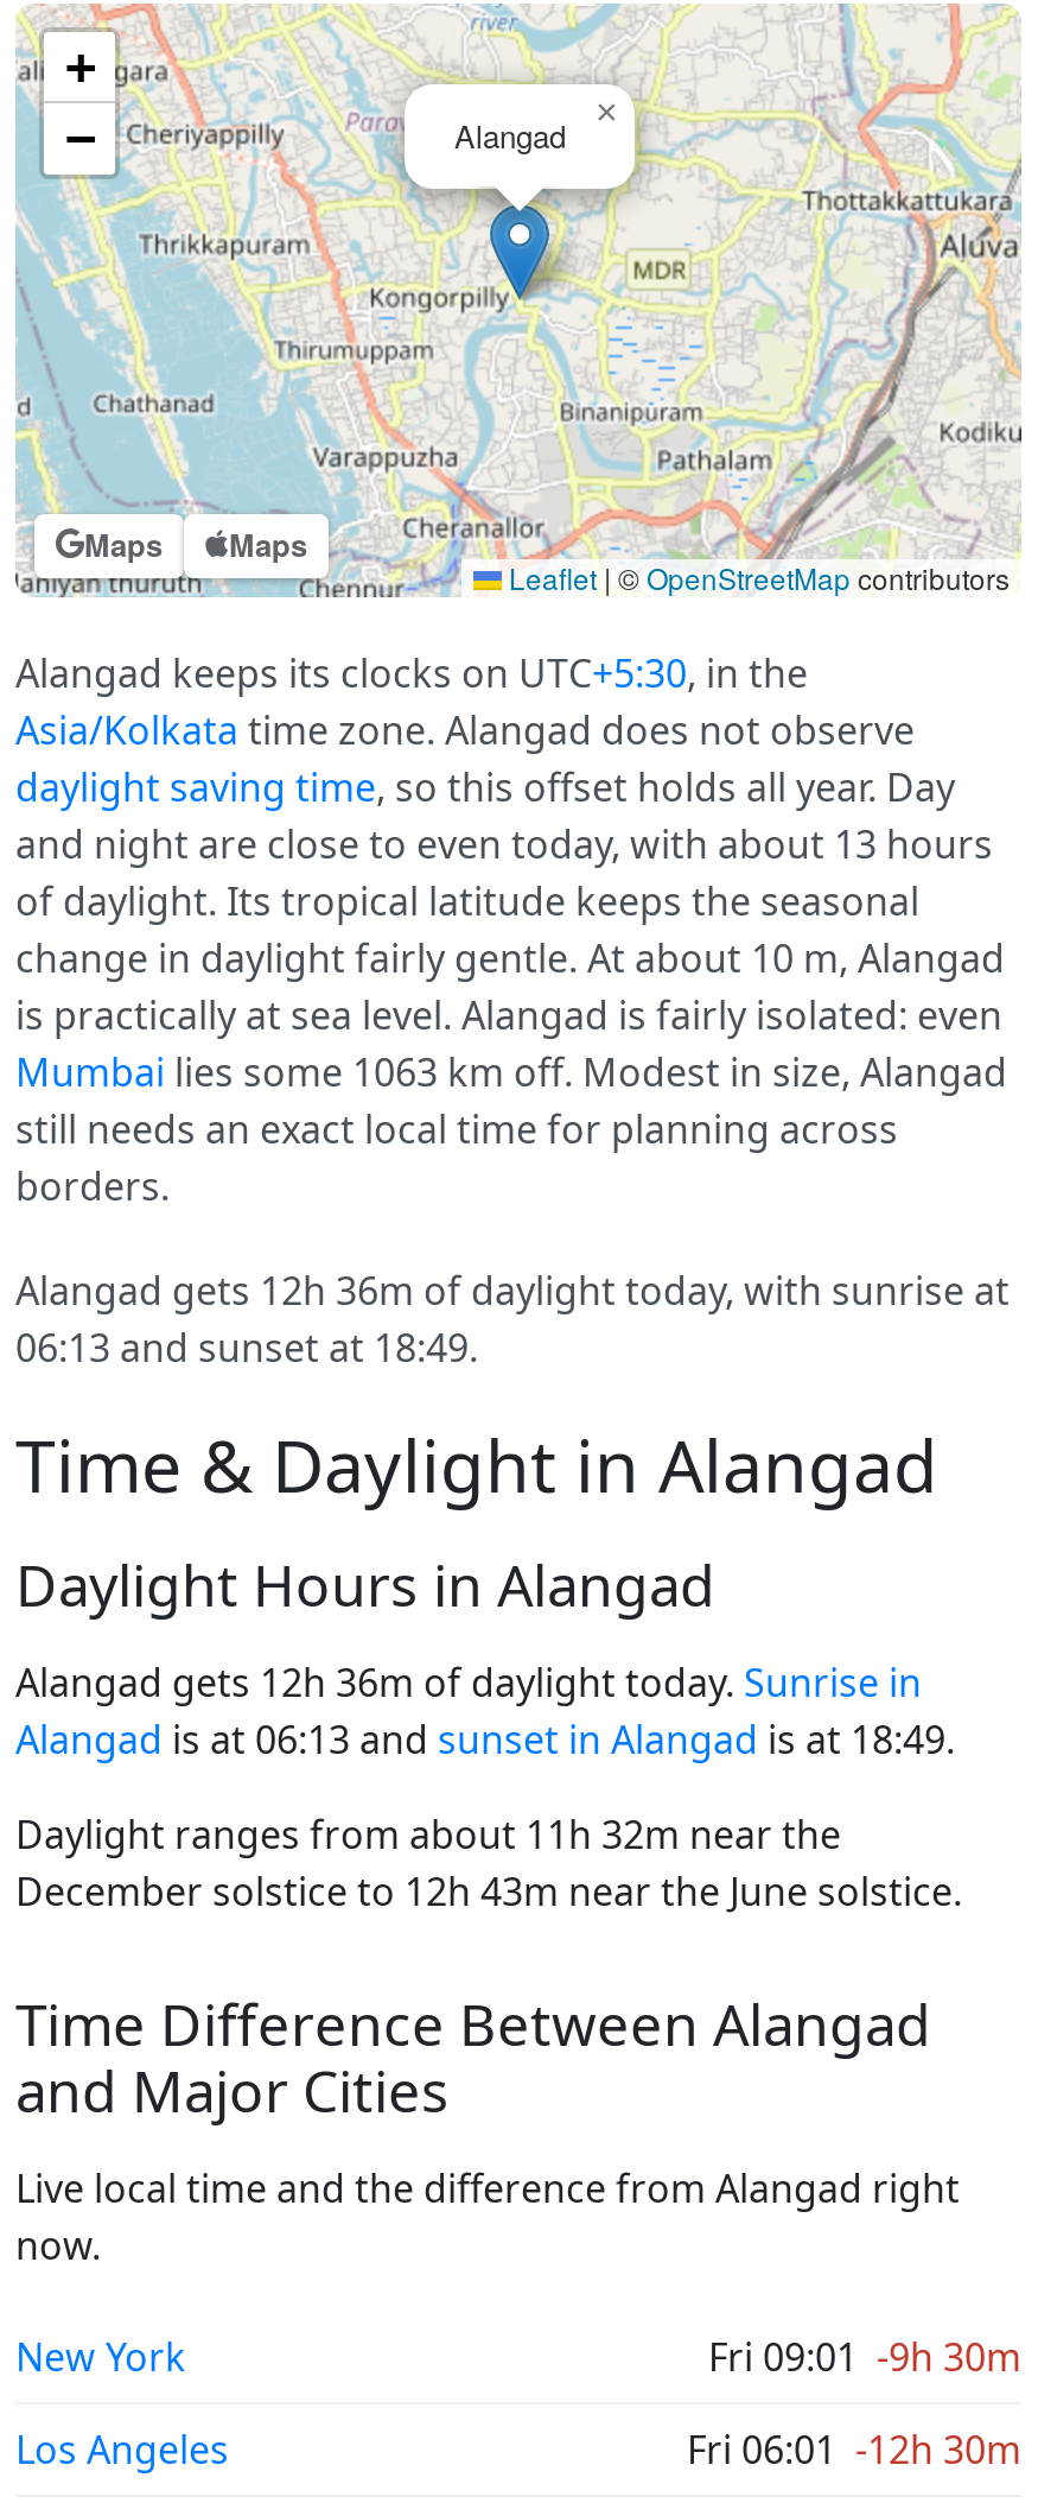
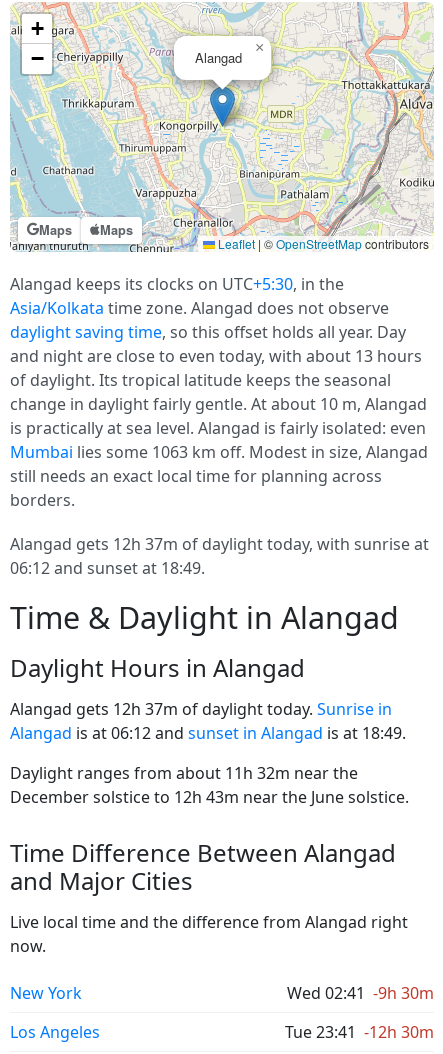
[15,1264,1010,1316] Alangad gets 12h 36m of daylight today, with sunrise at -> [10,533,429,555] Alangad gets 12h 37m of daylight today, with sunrise at
[15,1321,478,1373] 06:13 and sunset at 18:49. -> [10,557,205,579] 06:12 and sunset at 18:49.
[15,1656,922,1708] Alangad gets 12h 36m of daylight today. Sunrise in -> [10,698,392,720] Alangad gets 12h 37m of daylight today. Sunrise in
[15,1713,955,1765] Alangad is at 06:13 and sunset in Alangad is at 18:49. -> [10,722,406,744] Alangad is at 06:12 and sunset in Alangad is at 18:49.
[708,2330,1021,2383] Fri 09:01 -9h 30m -> [287,982,434,1004] Wed 02:41 -9h 30m
[687,2423,1021,2475] Fri 06:01 -12h 30m -> [285,1021,434,1043] Tue 23:41 -12h 30m

